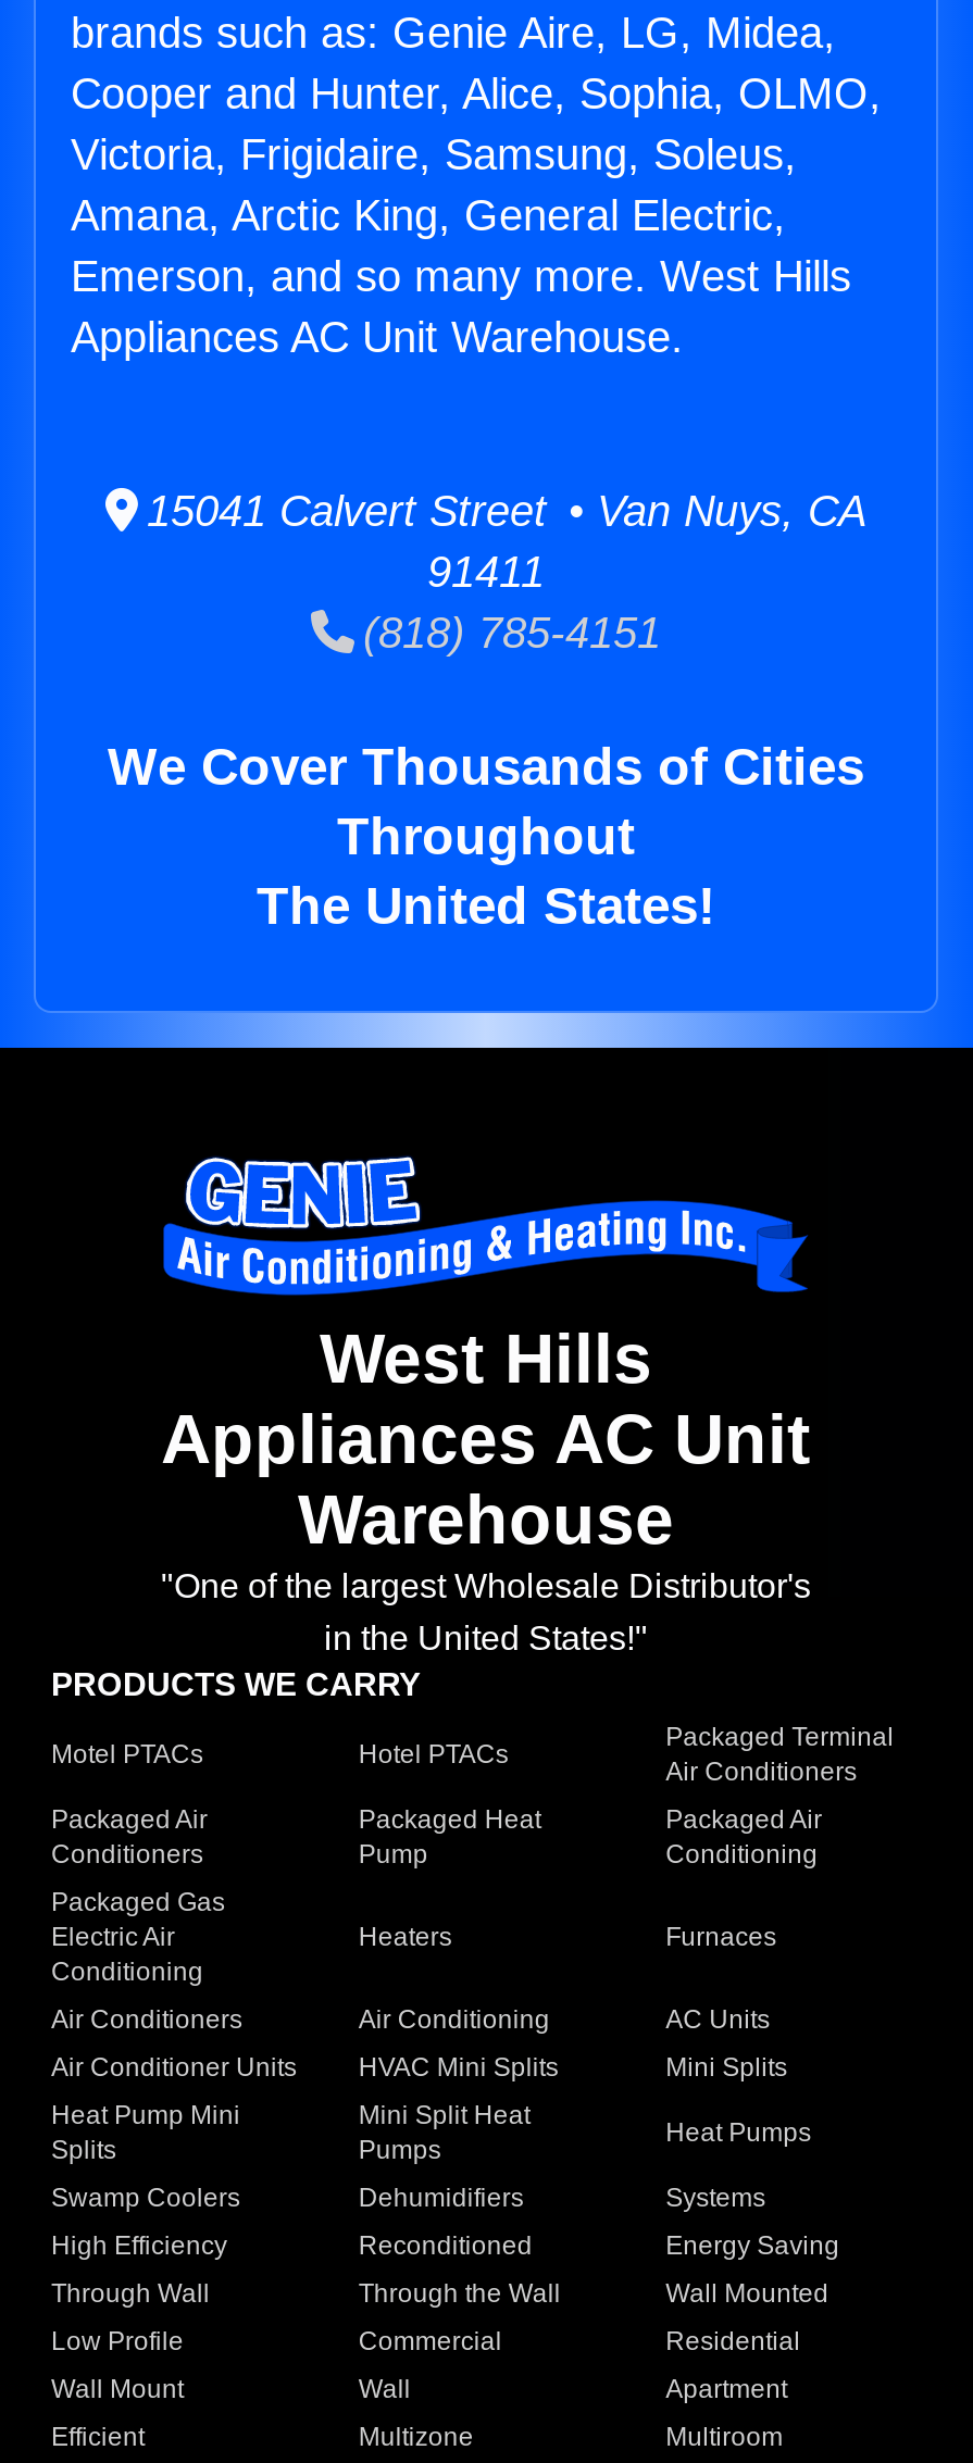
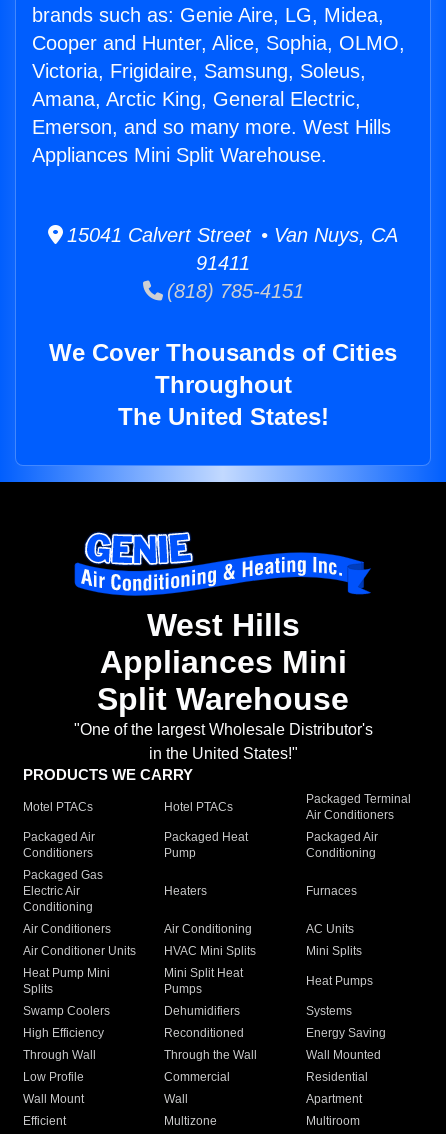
[71,313,684,361] Appliances AC Unit Warehouse. -> [32,144,327,166] Appliances Mini Split Warehouse.
[161,1401,811,1559] Appliances AC Unit | Warehouse -> [97,644,349,717] Appliances Mini | Split Warehouse

